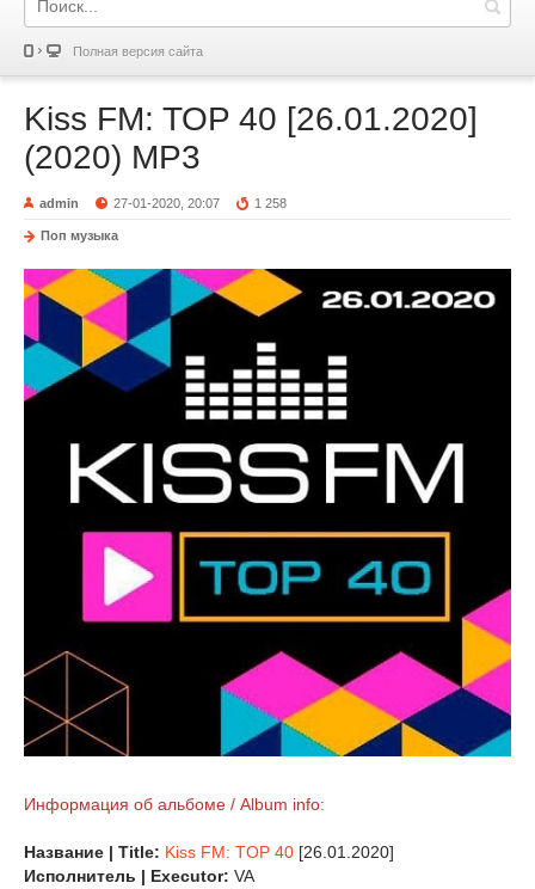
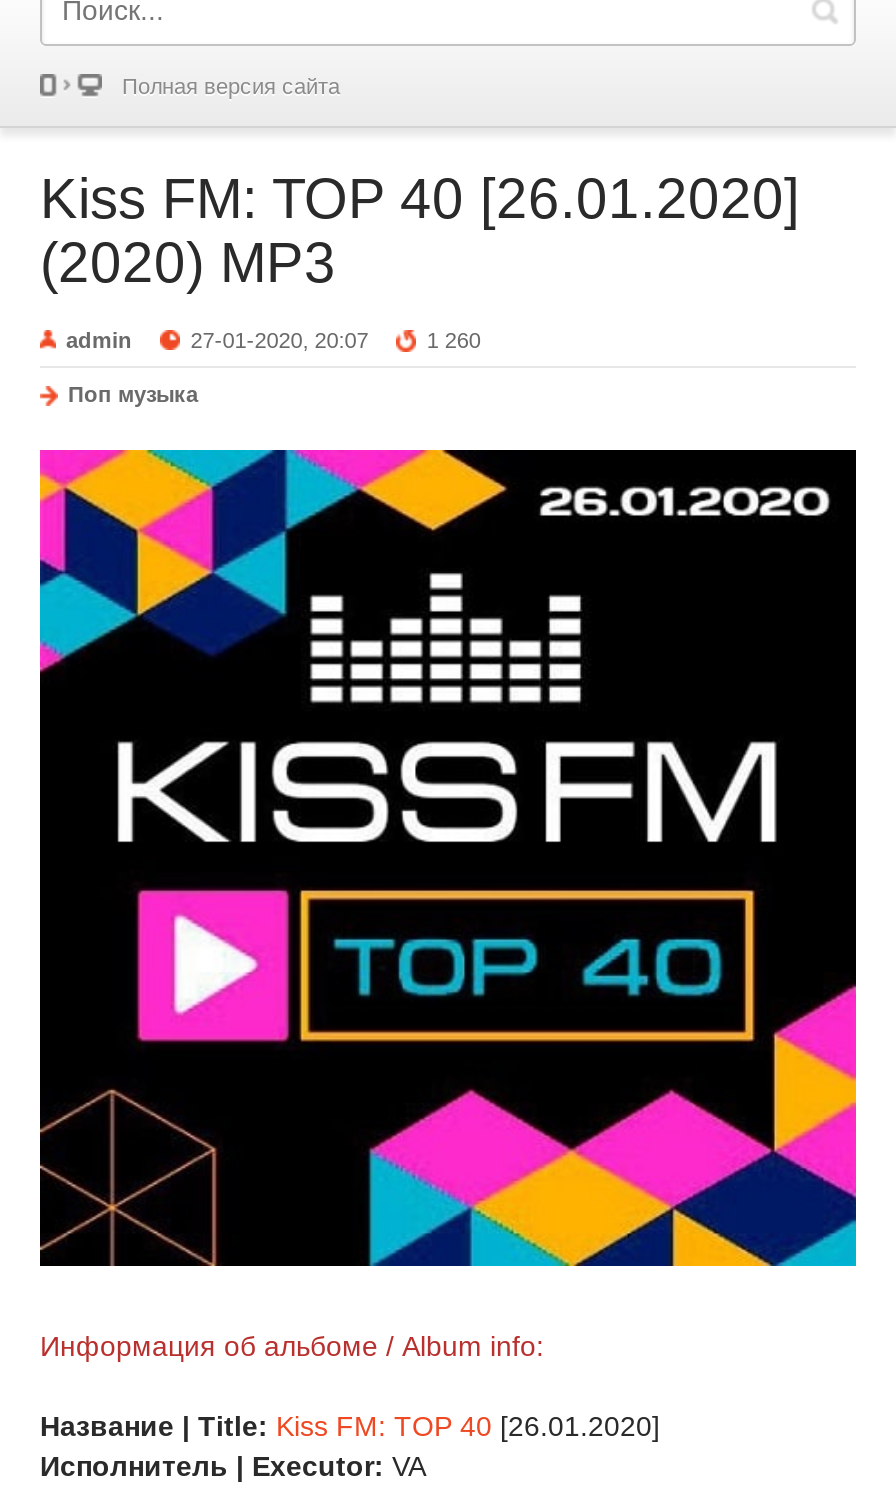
[255,196,287,210] 1 258 -> [427,328,481,352] 1 260

